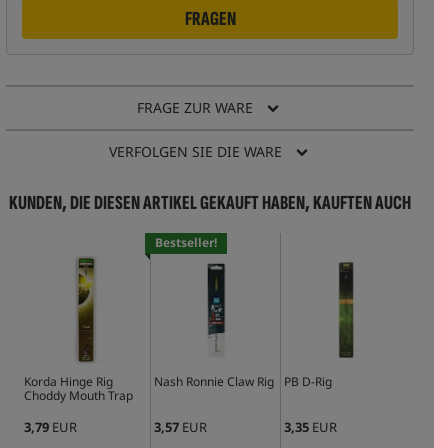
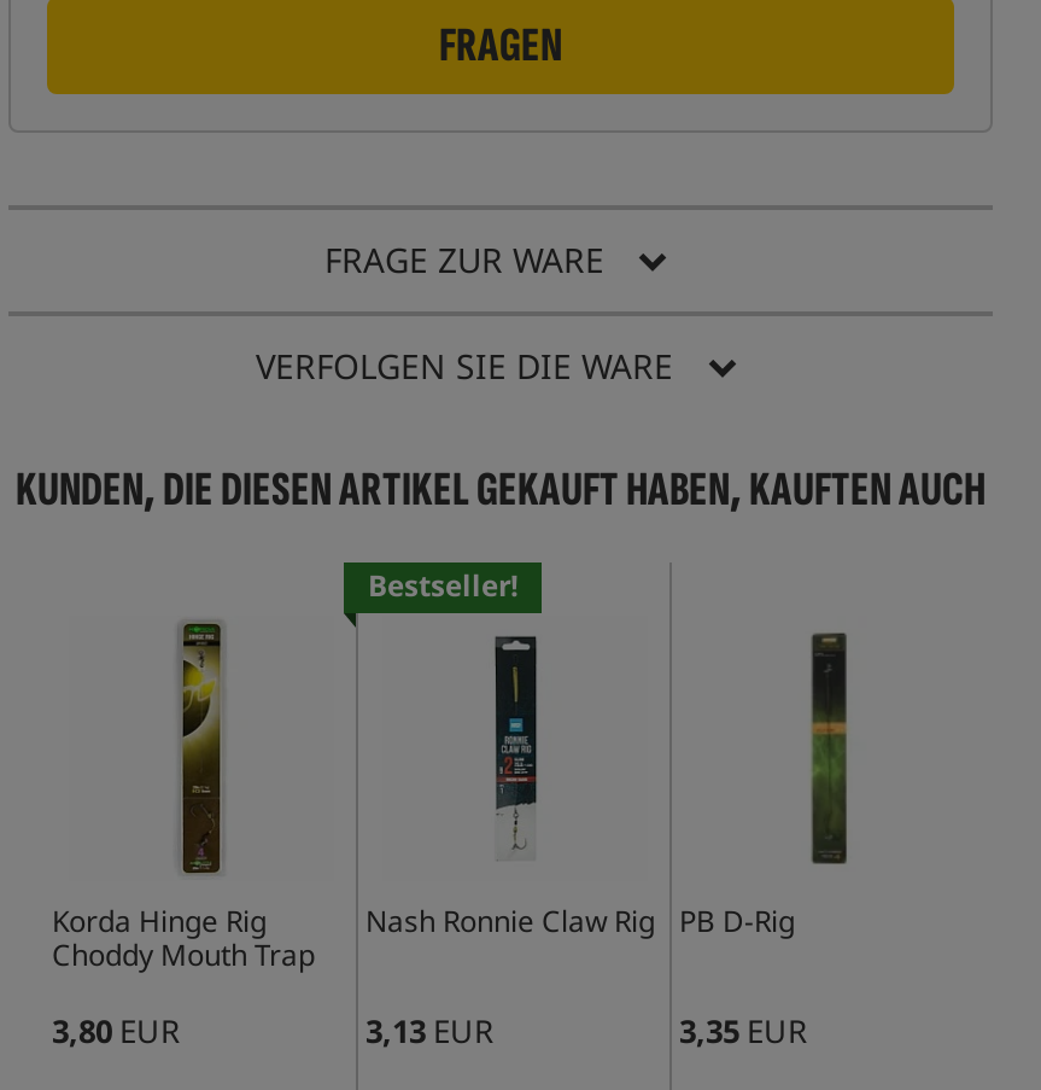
[24,417,77,435] 3,79 EUR -> [52,1008,180,1051] 3,80 EUR
[154,417,207,435] 3,57 EUR -> [365,1008,493,1051] 3,13 EUR

